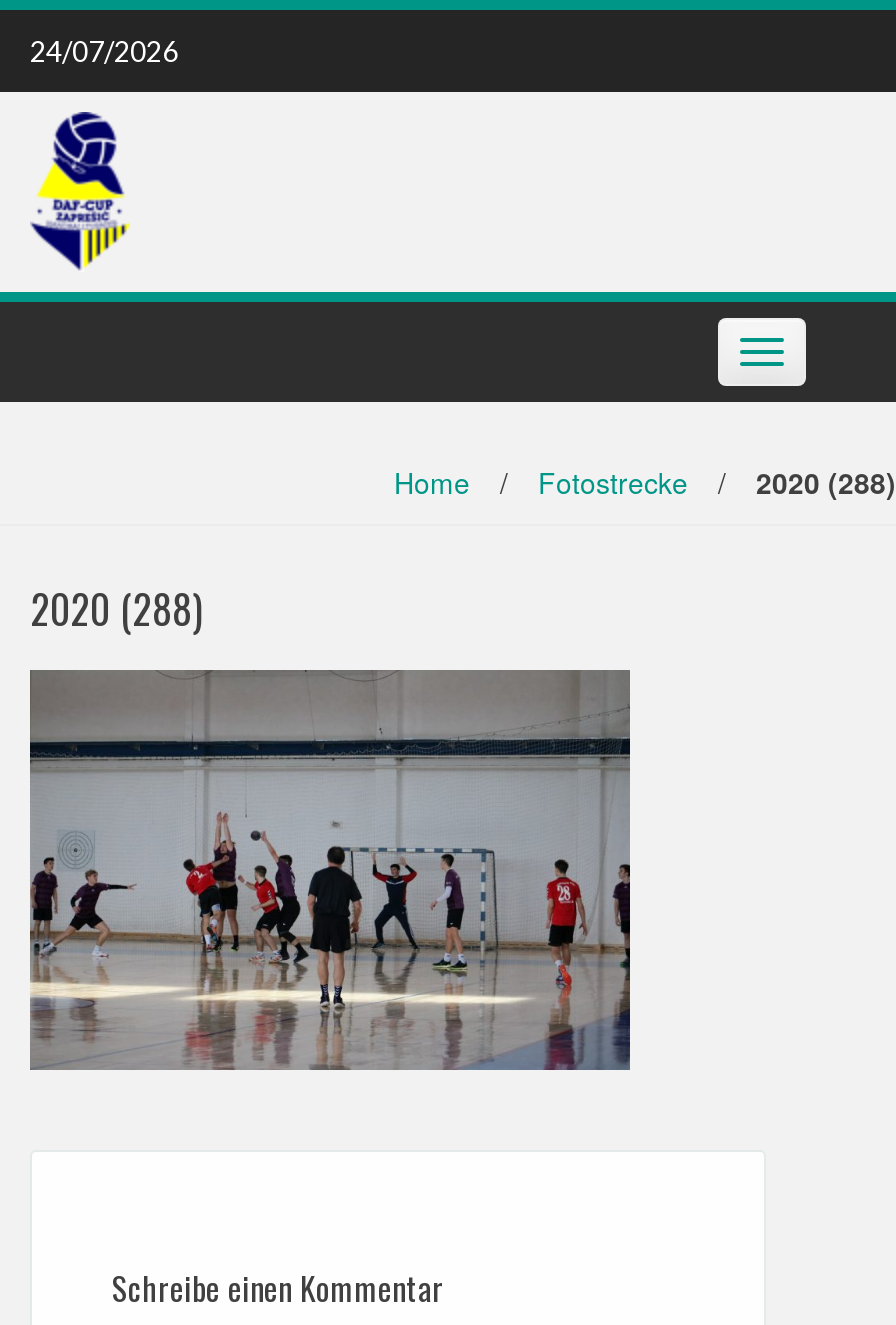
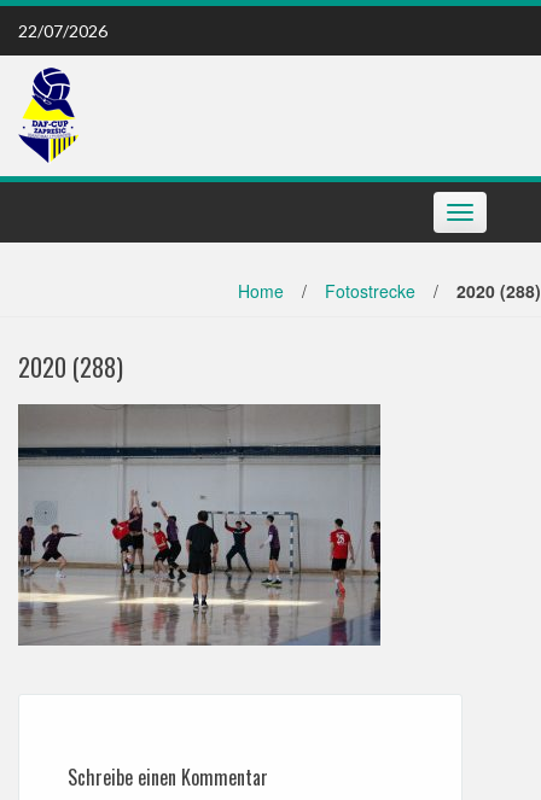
[30,34,178,68] 24/07/2026 -> [18,21,107,41] 22/07/2026

